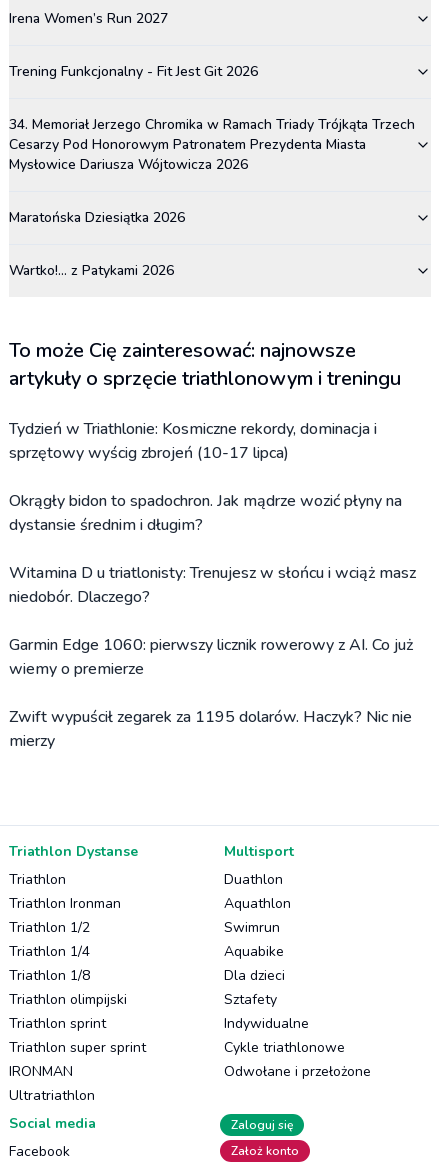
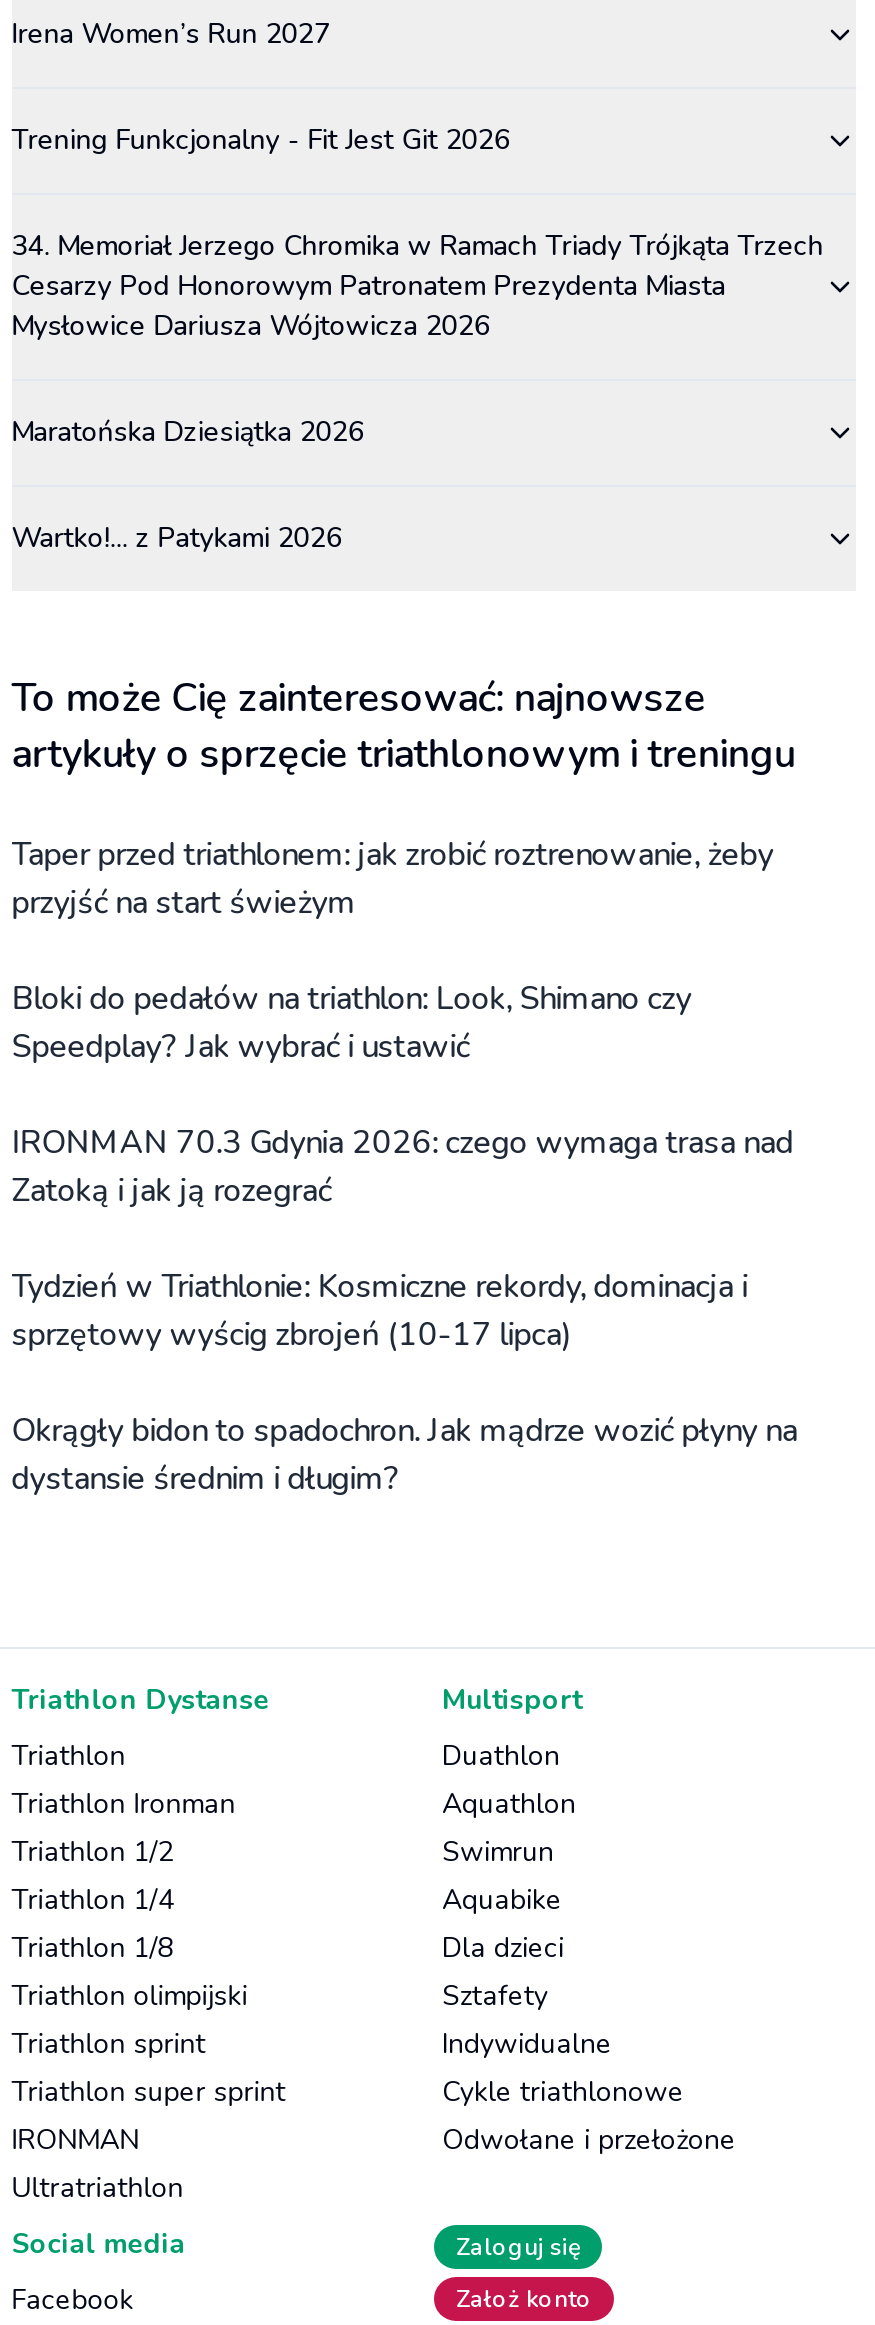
none -> [12,833,794,1213] Taper przed triathlonem: jak zrobić roztrenowanie, żeby | przyjść na start świeżym | Bloki do pedałów na triathlon: Look, Shimano czy | Speedplay? Jak wybrać i ustawić | IRONMAN 70.3 Gdynia 2026: czego wymaga trasa nad | Zatoką i jak ją rozegrać
moved [9,418,402,536] -> [12,1265,798,1501]: Tydzień w Triathlonie: Kosmiczne rekordy, dominacja i | sprzętowy wyścig zbrojeń (10-17 lipca) | Okrągły bidon to spadochron. Jak mądrze wozić płyny na | dystansie średnim i długim?
[9,562,416,752] Witamina D u triatlonisty: Trenujesz w słońcu i wciąż masz | niedobór. Dlaczego? | Garmin Edge 1060: pierwszy licznik rowerowy z AI. Co już | wiemy o premierze | Zwift wypuścił zegarek za 1195 dolarów. Haczyk? Nic nie | mierzy -> none

